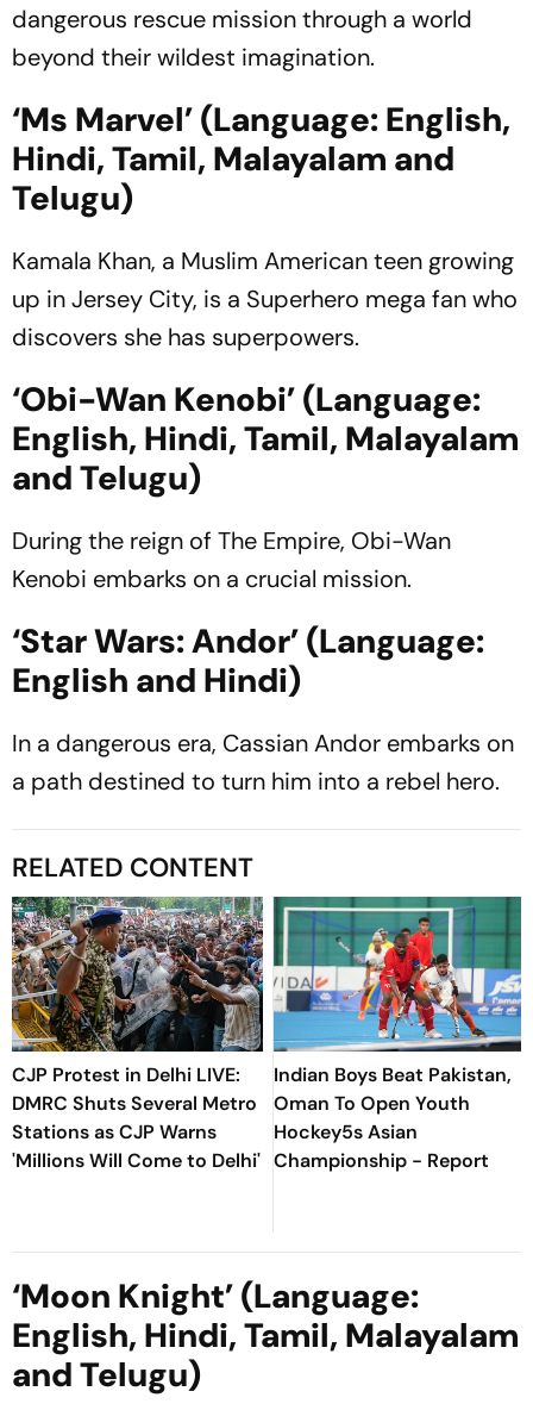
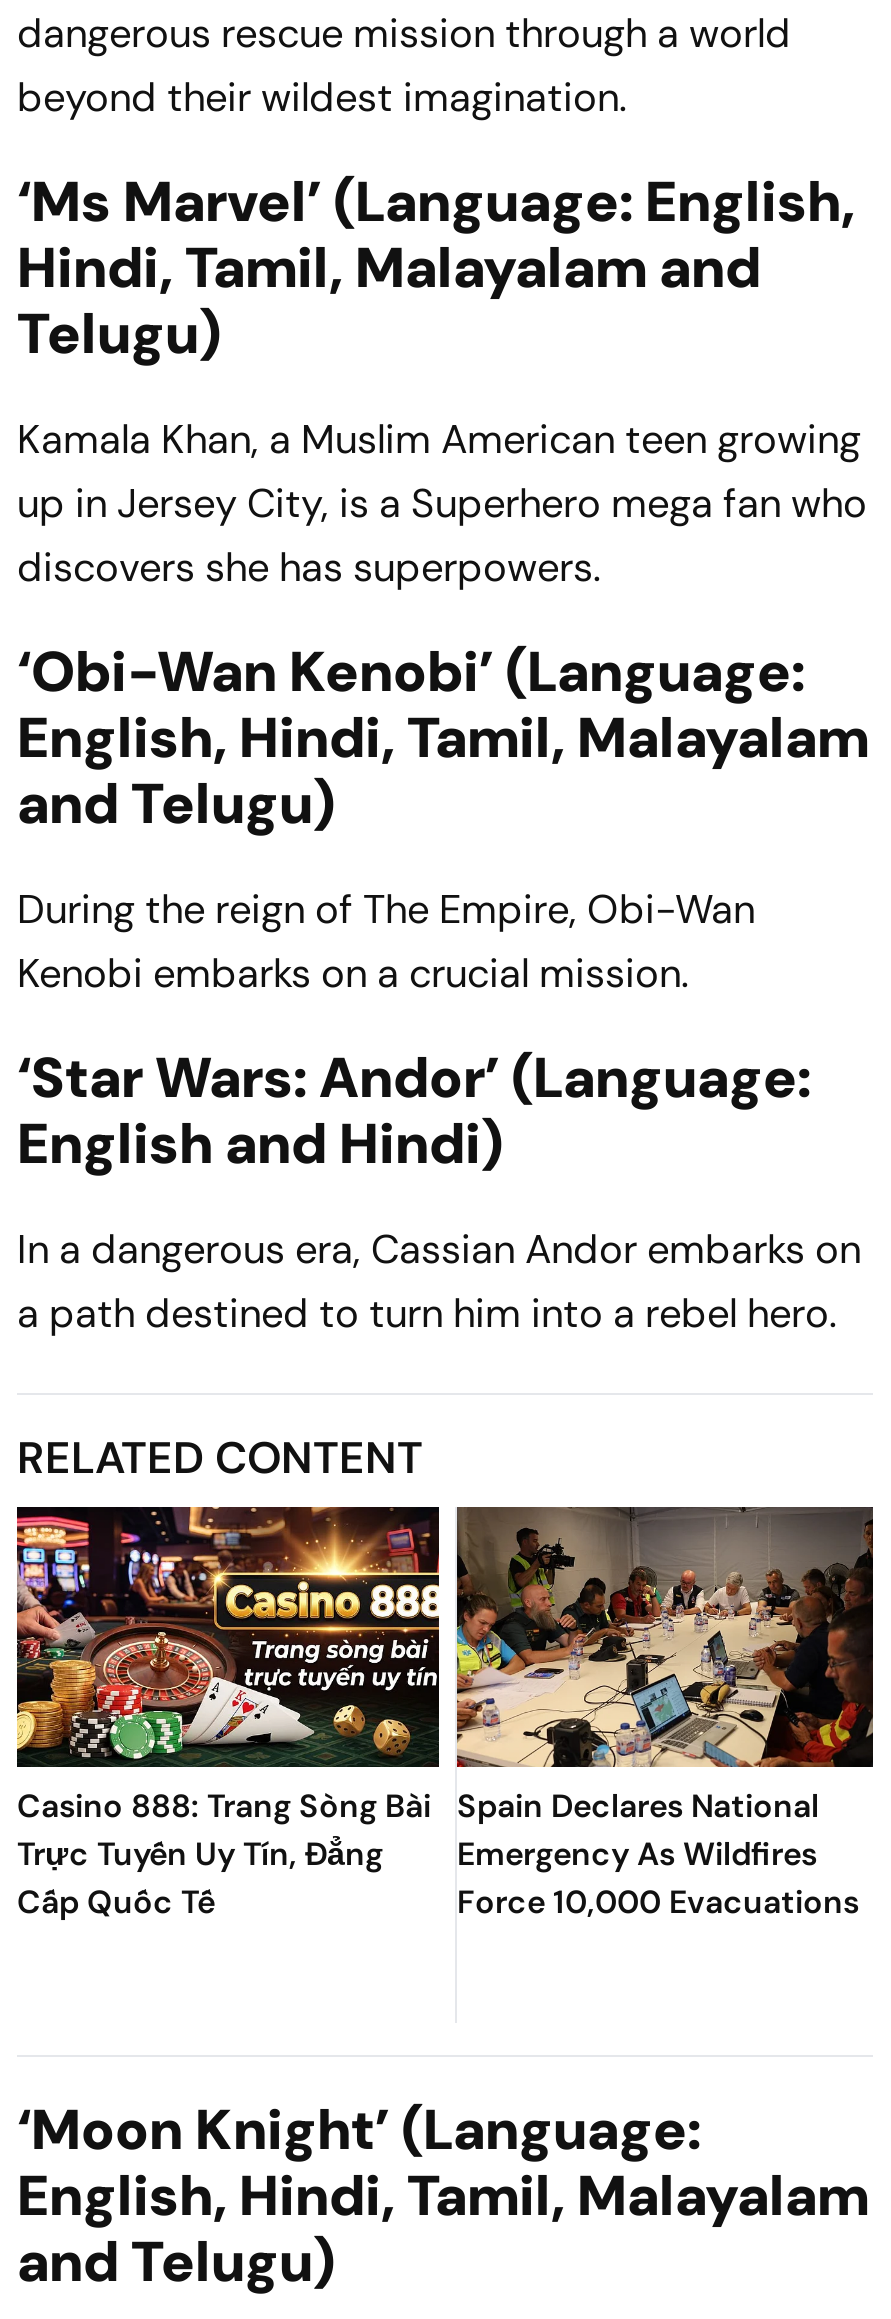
[11,896,264,1173] [image] | CJP Protest in Delhi LIVE: | DMRC Shuts Several Metro | Stations as CJP Warns | 'Millions Will Come to Delhi' -> [15,1506,439,1922] [image] | Casino 888: Trang Sòng Bài | Trực Tuyến Uy Tín, Đẳng | Cấp Quốc Tế
[272,896,522,1173] [image] | Indian Boys Beat Pakistan, | Oman To Open Youth | Hockey5s Asian | Championship - Report -> [455,1506,875,1922] [image] | Spain Declares National | Emergency As Wildfires | Force 10,000 Evacuations

